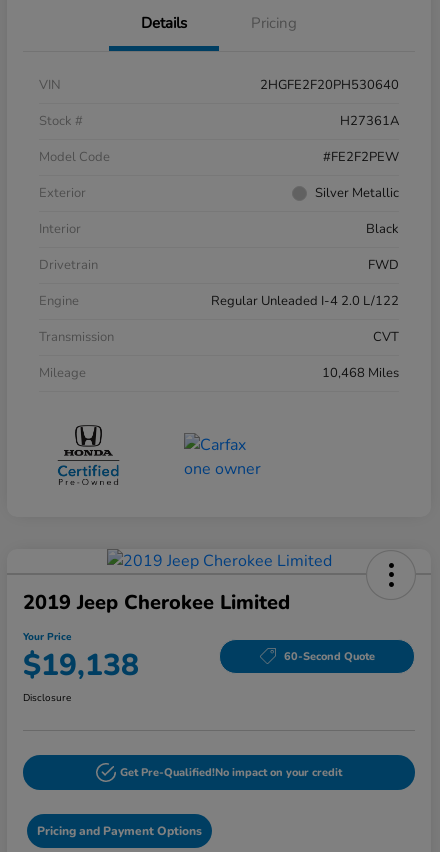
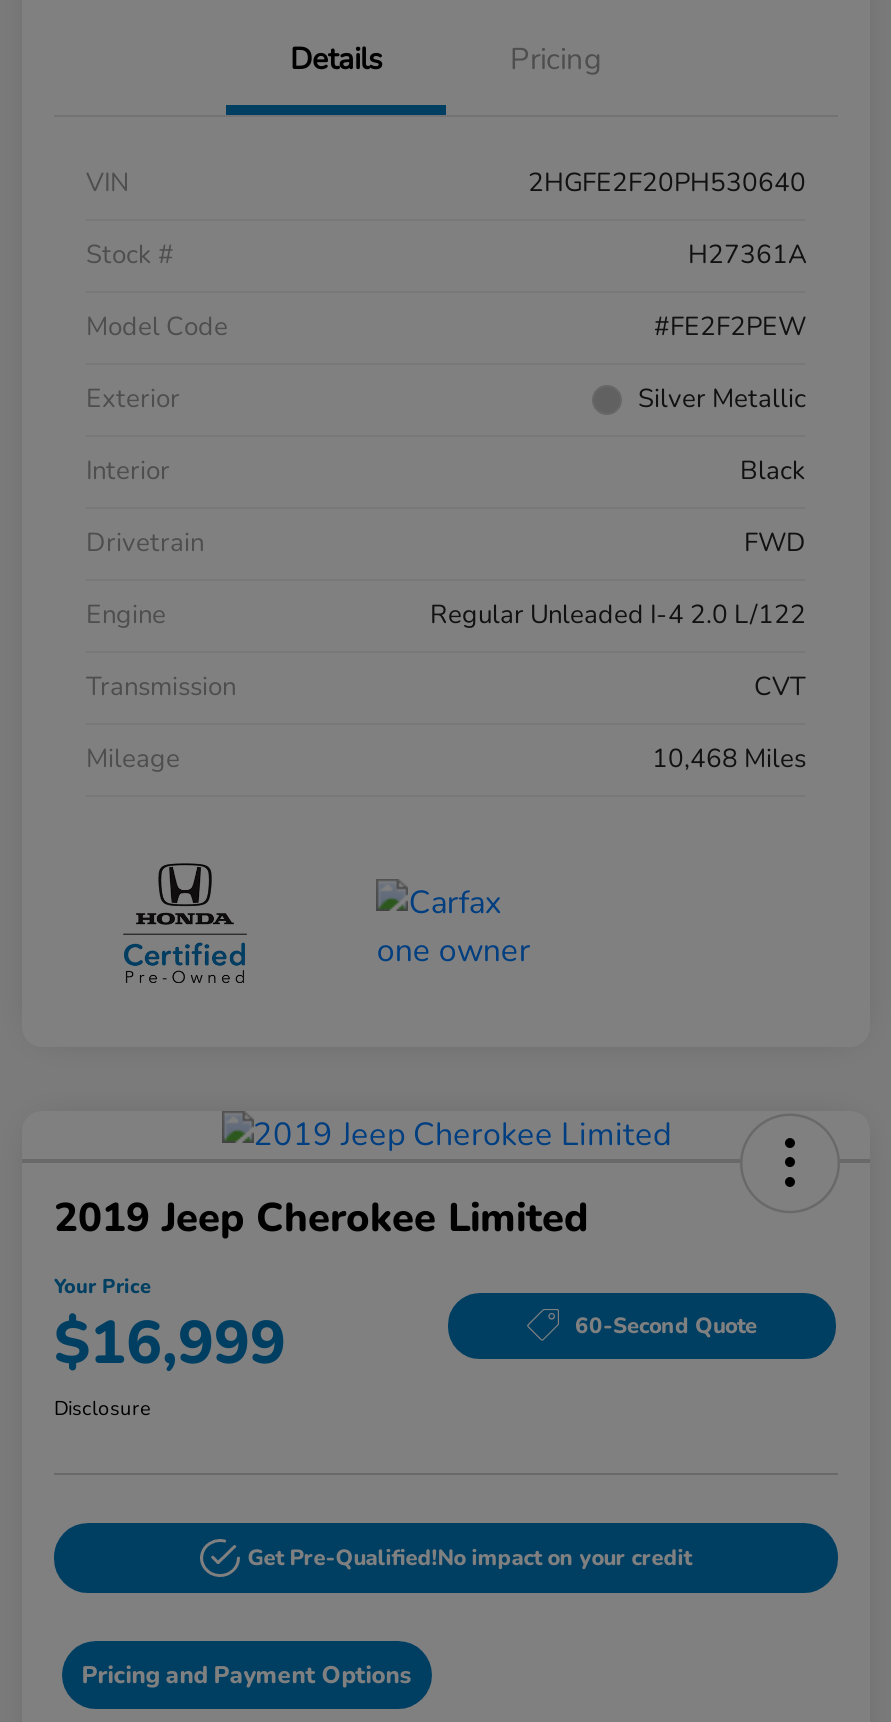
[23,645,139,686] $19,138 -> [54,1303,286,1385] $16,999

